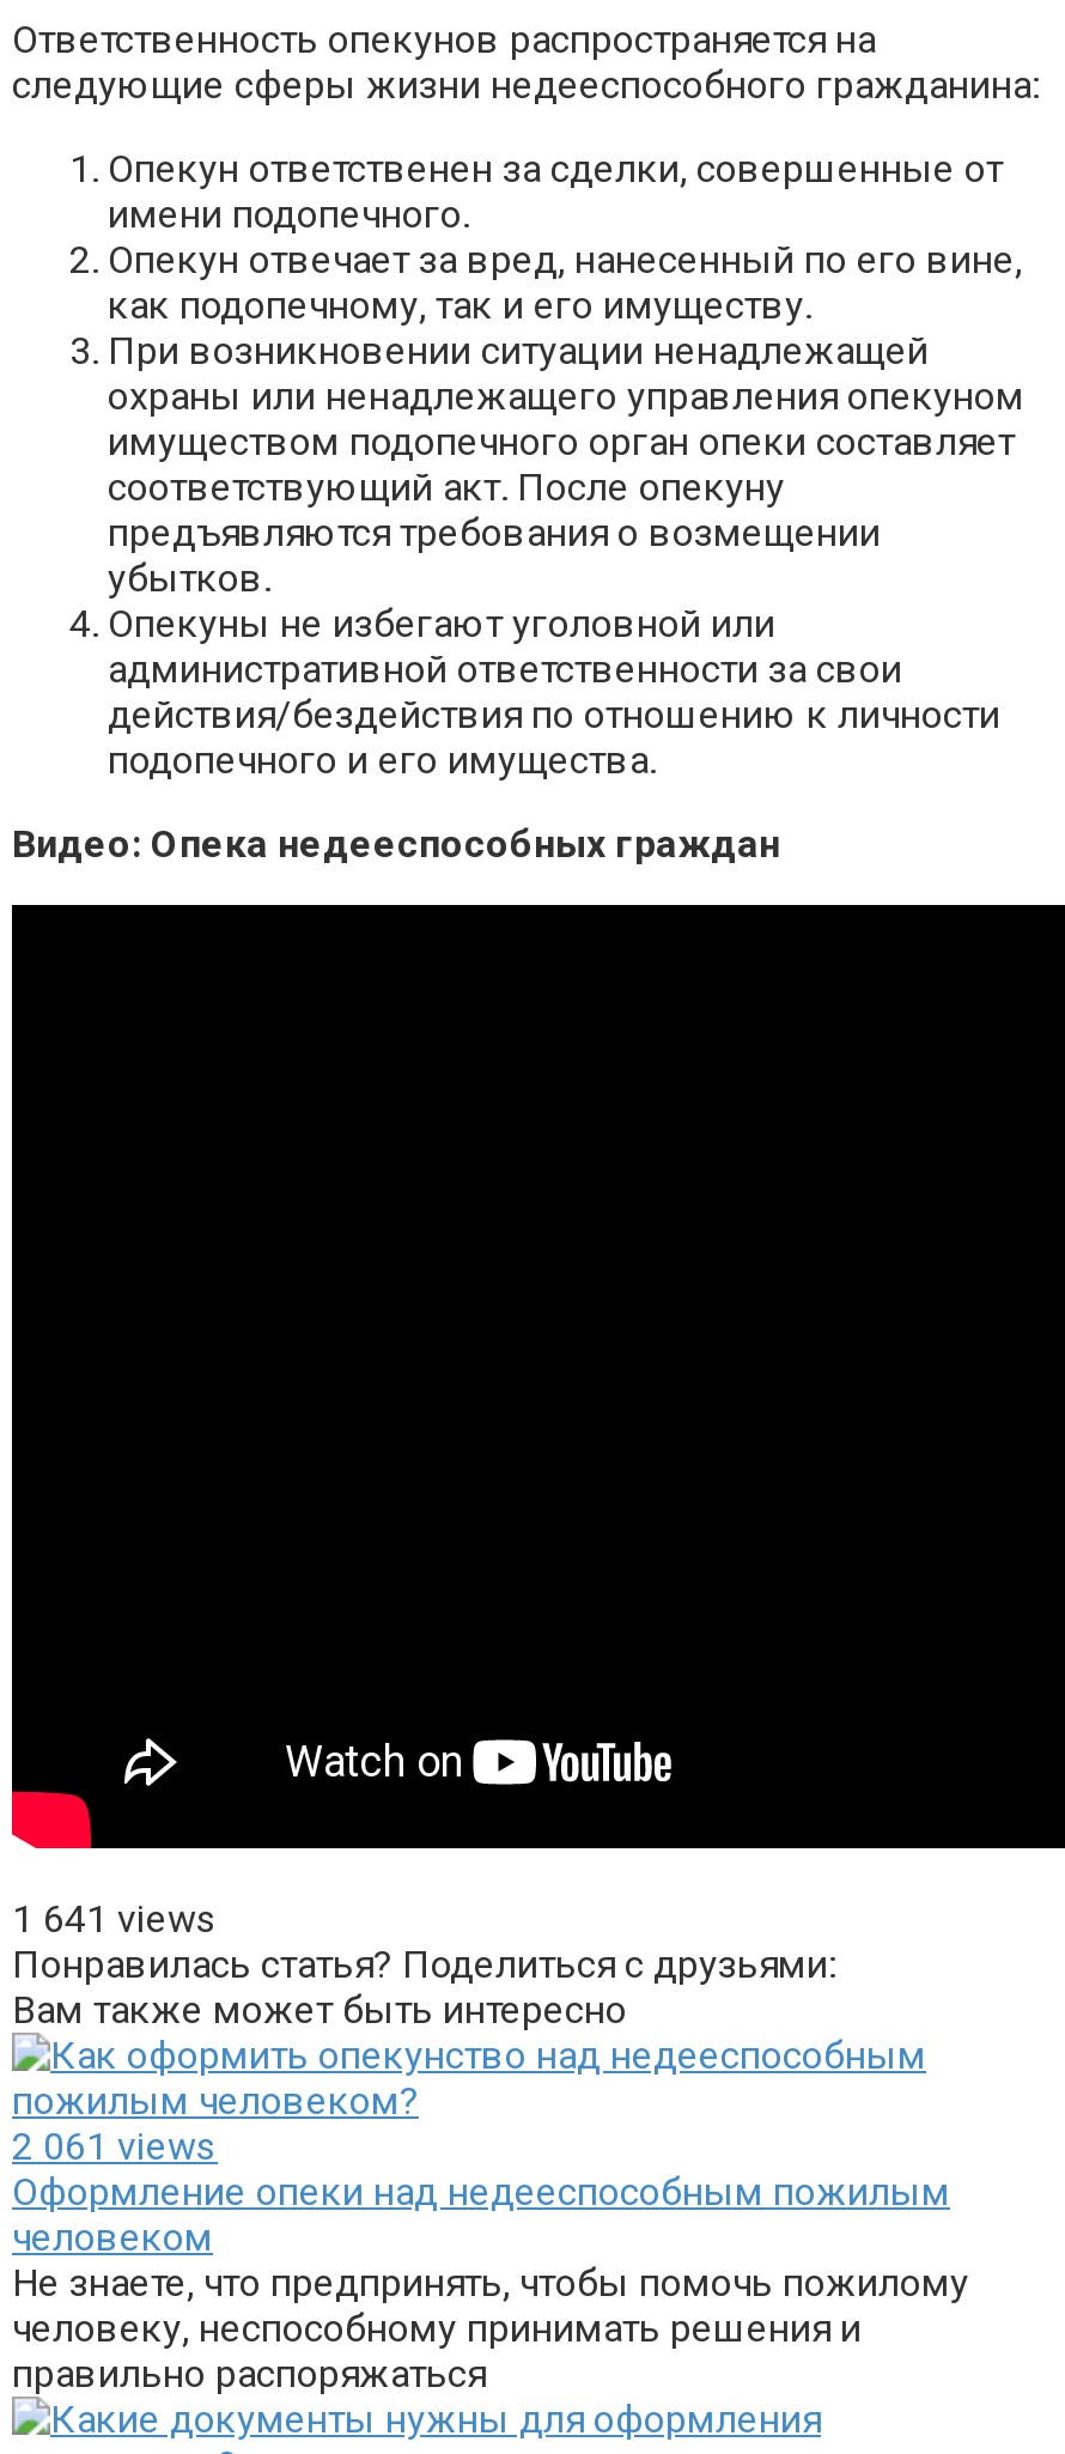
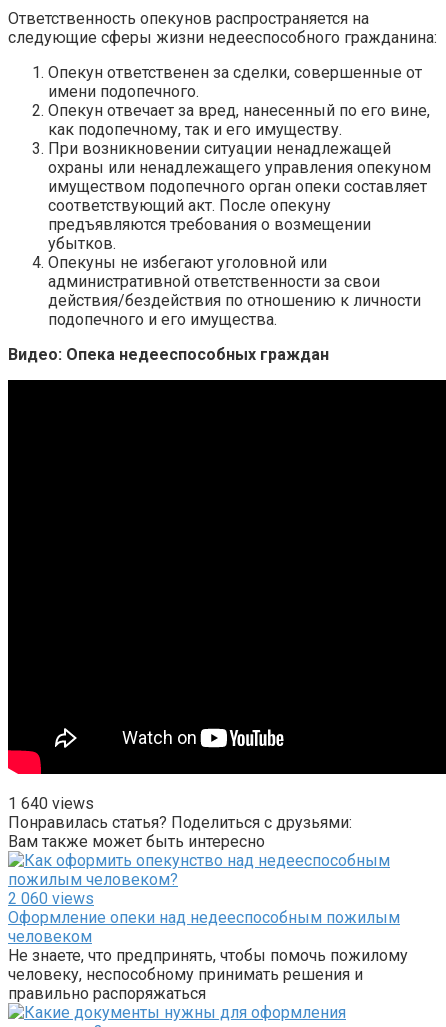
[12,1896,218,1941] 1 641 views -> [8,794,94,813] 1 640 views
[12,2123,218,2169] 2 061 views -> [8,889,94,908] 2 060 views

